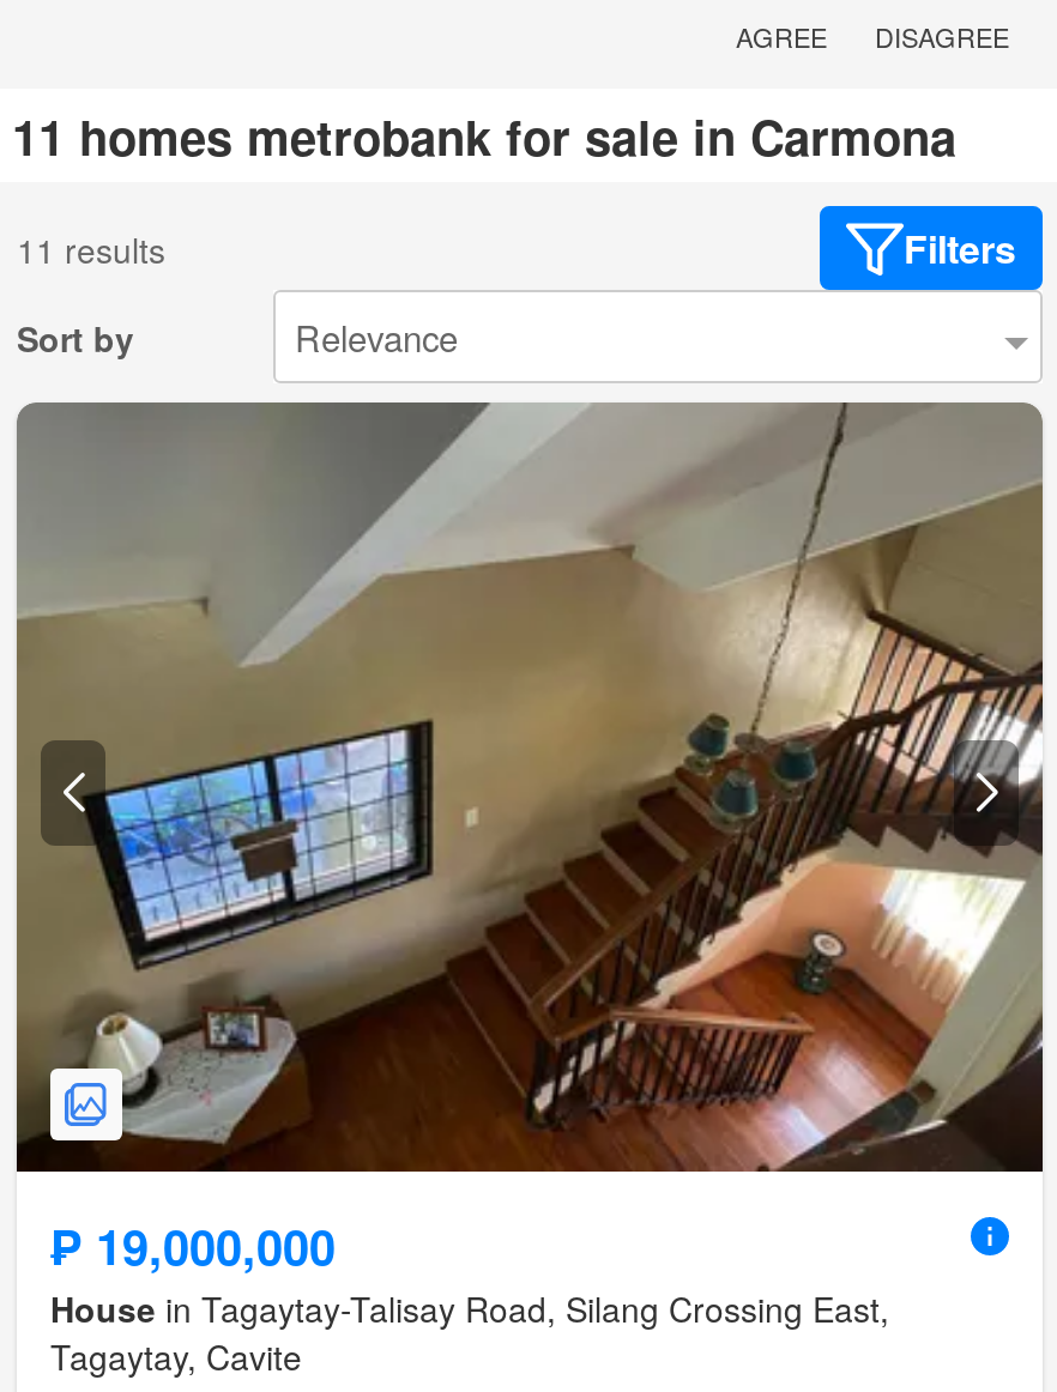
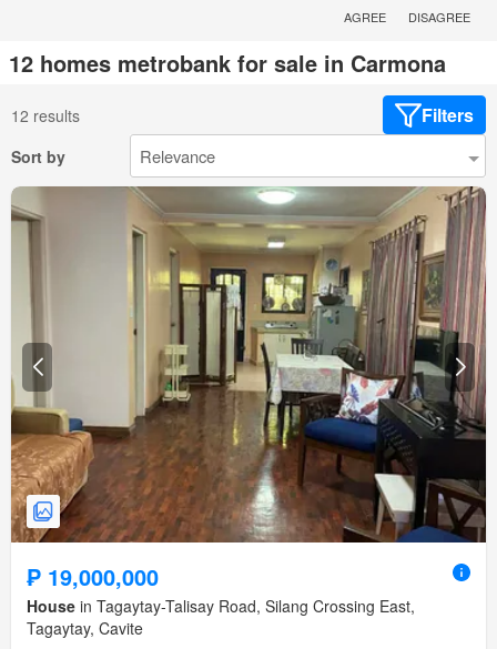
[12,102,956,171] 11 homes metrobank for sale in Carmona -> [9,47,446,79] 12 homes metrobank for sale in Carmona
[17,225,165,273] 11 results -> [11,104,80,126] 12 results
[14,403,1045,1174] [image] -> [10,186,487,544] [image]

